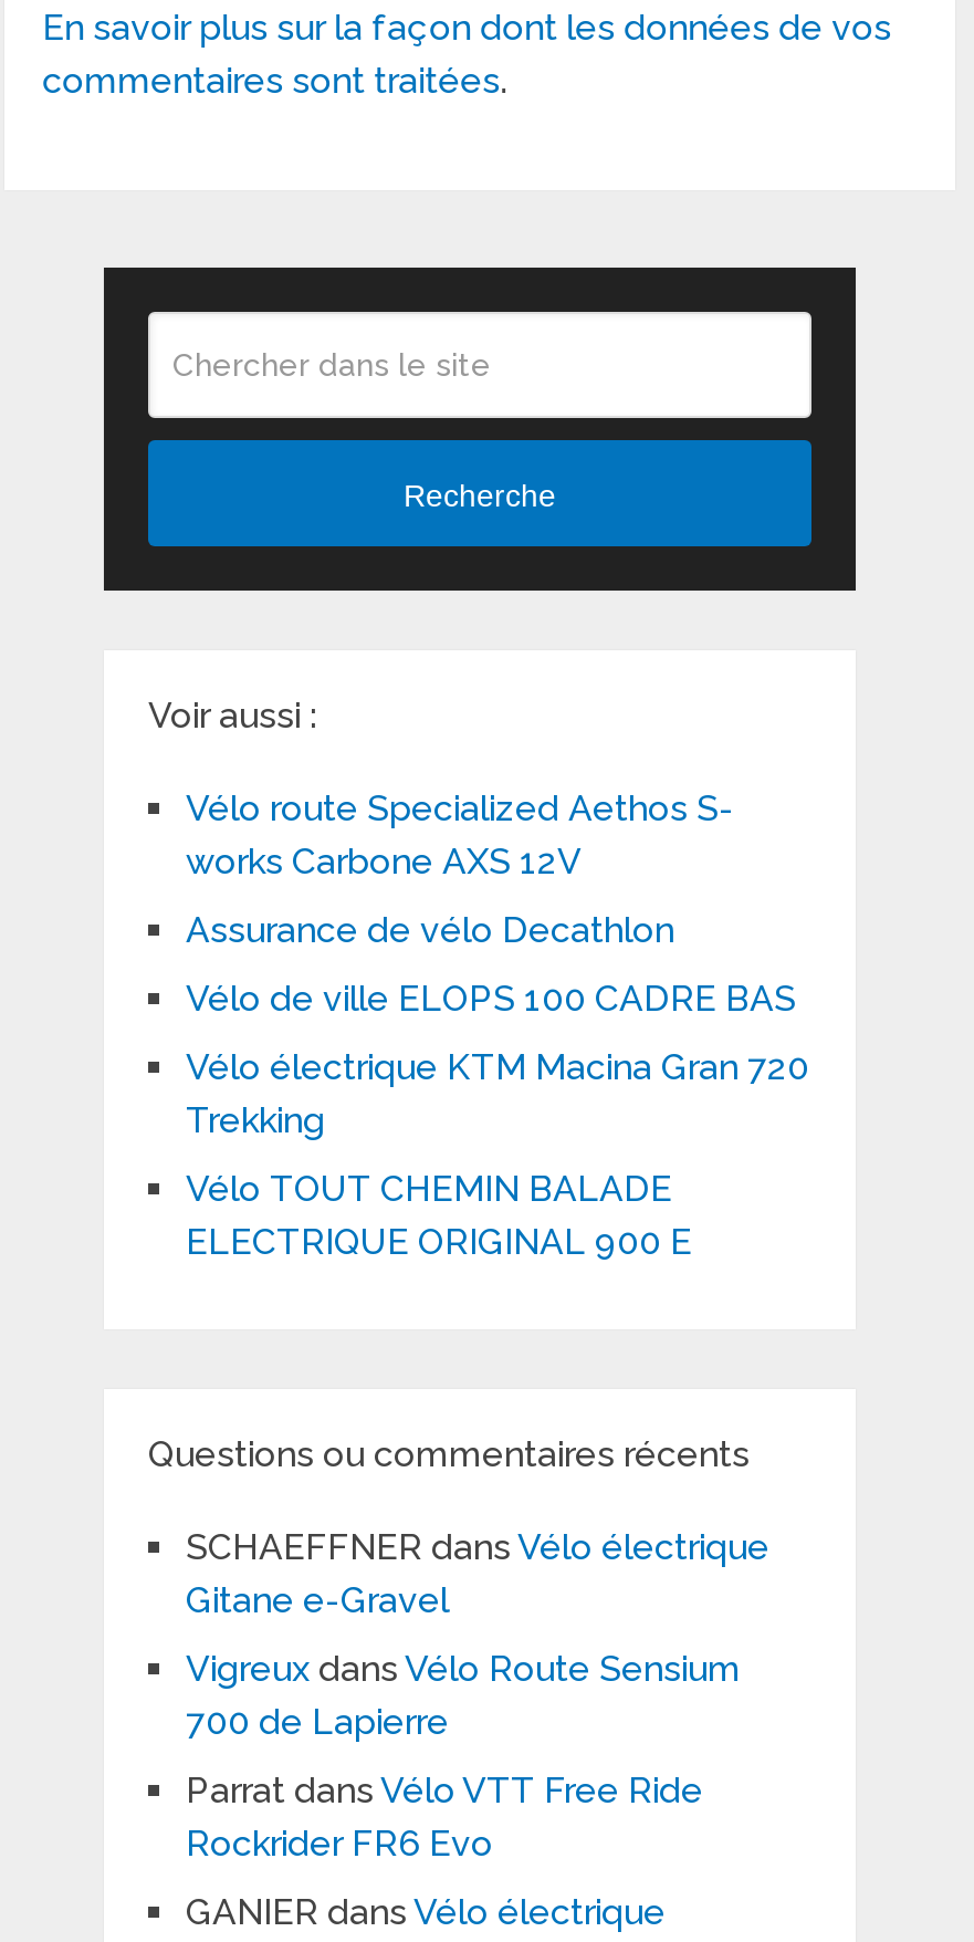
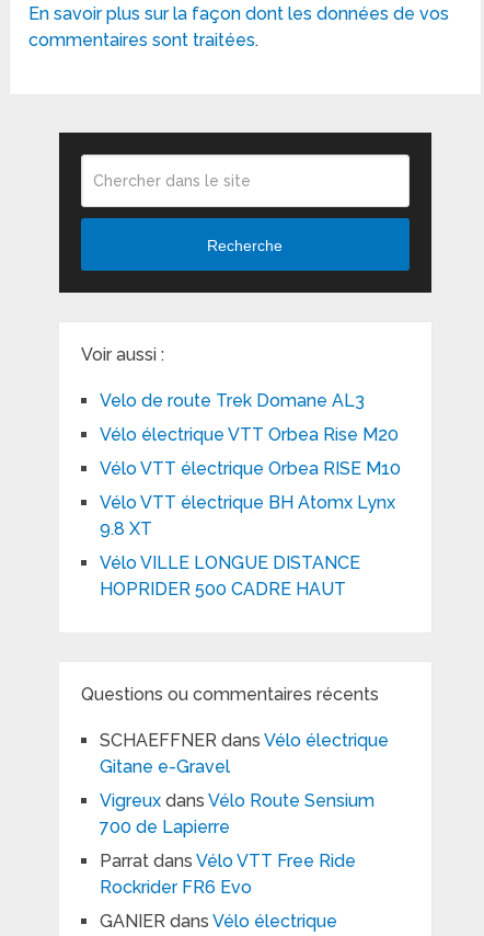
[186,788,734,883] Vélo route Specialized Aethos S- | works Carbone AXS 12V -> [100,391,365,411] Velo de route Trek Domane AL3
[186,910,674,952] Assurance de vélo Decathlon -> [100,424,399,445] Vélo électrique VTT Orbea Rise M20
[186,978,796,1020] Vélo de ville ELOPS 100 CADRE BAS -> [100,458,401,479] Vélo VTT électrique Orbea RISE M10
[186,1047,809,1142] Vélo électrique KTM Macina Gran 720 | Trekking -> [100,492,395,540] Vélo VTT électrique BH Atomx Lynx | 9.8 XT
[186,1169,692,1264] Vélo TOUT CHEMIN BALADE | ELECTRIQUE ORIGINAL 900 E -> [100,553,360,600] Vélo VILLE LONGUE DISTANCE | HOPRIDER 500 CADRE HAUT

